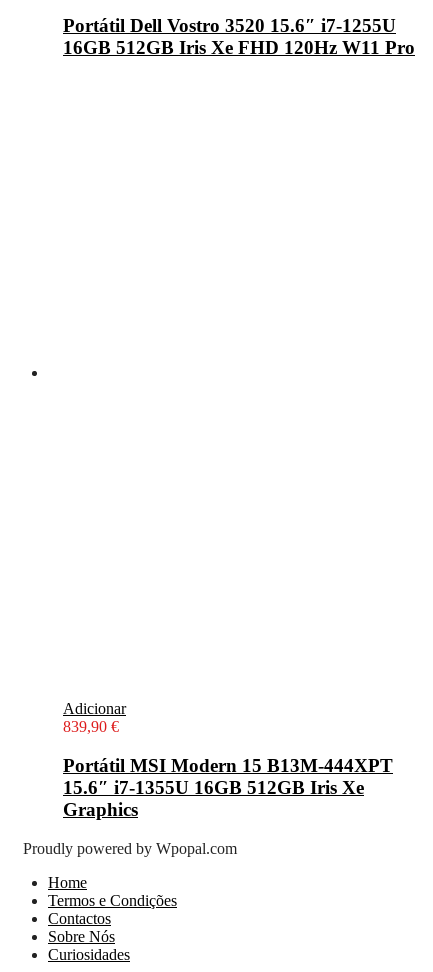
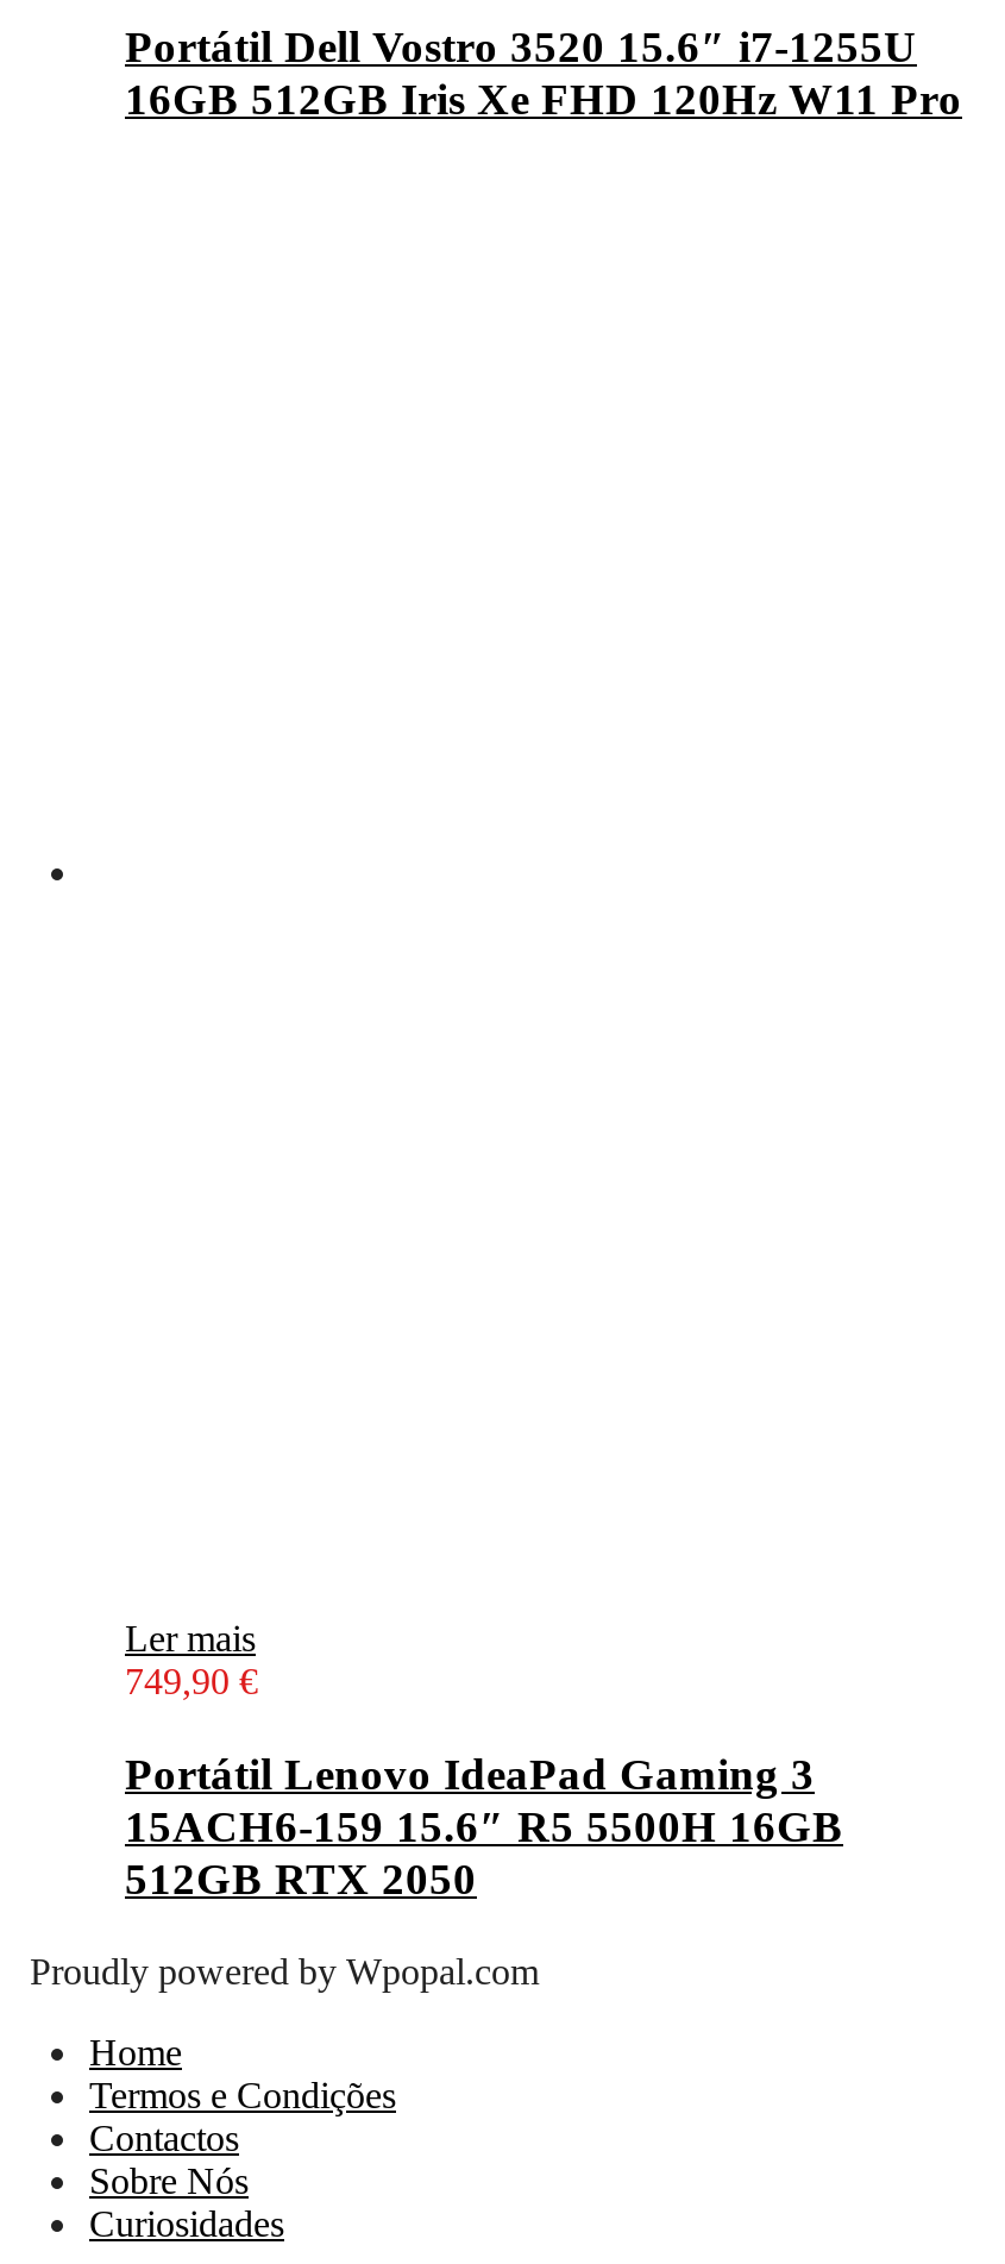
[63,700,126,735] Adicionar | 839,90 € -> [125,1618,258,1702] Ler mais | 749,90 €
[63,755,393,820] Portátil MSI Modern 15 B13M-444XPT | 15.6″ i7-1355U 16GB 512GB Iris Xe | Graphics -> [125,1748,843,1903] Portátil Lenovo IdeaPad Gaming 3 | 15ACH6-159 15.6″ R5 5500H 16GB | 512GB RTX 2050

